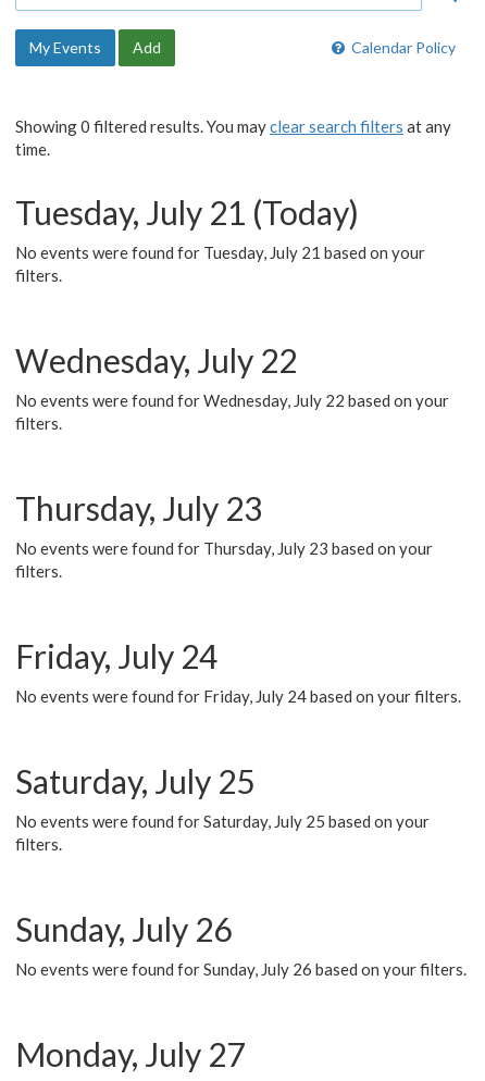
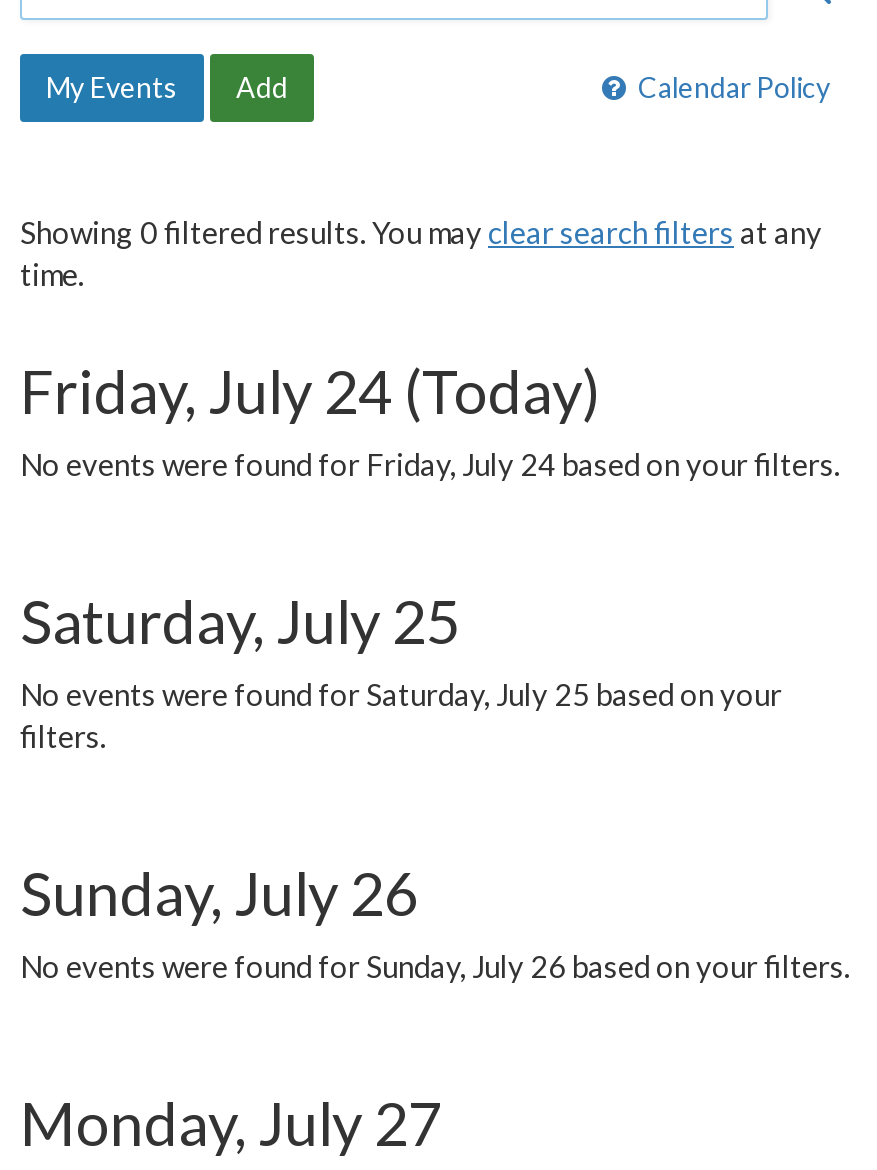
[15,192,449,675] Tuesday, July 21 (Today) | No events were found for Tuesday, July 21 based on your | filters. | Wednesday, July 22 | No events were found for Wednesday, July 22 based on your | filters. | Thursday, July 23 | No events were found for Thursday, July 23 based on your | filters. | Friday, July 24 -> [20,354,600,426] Friday, July 24 (Today)

